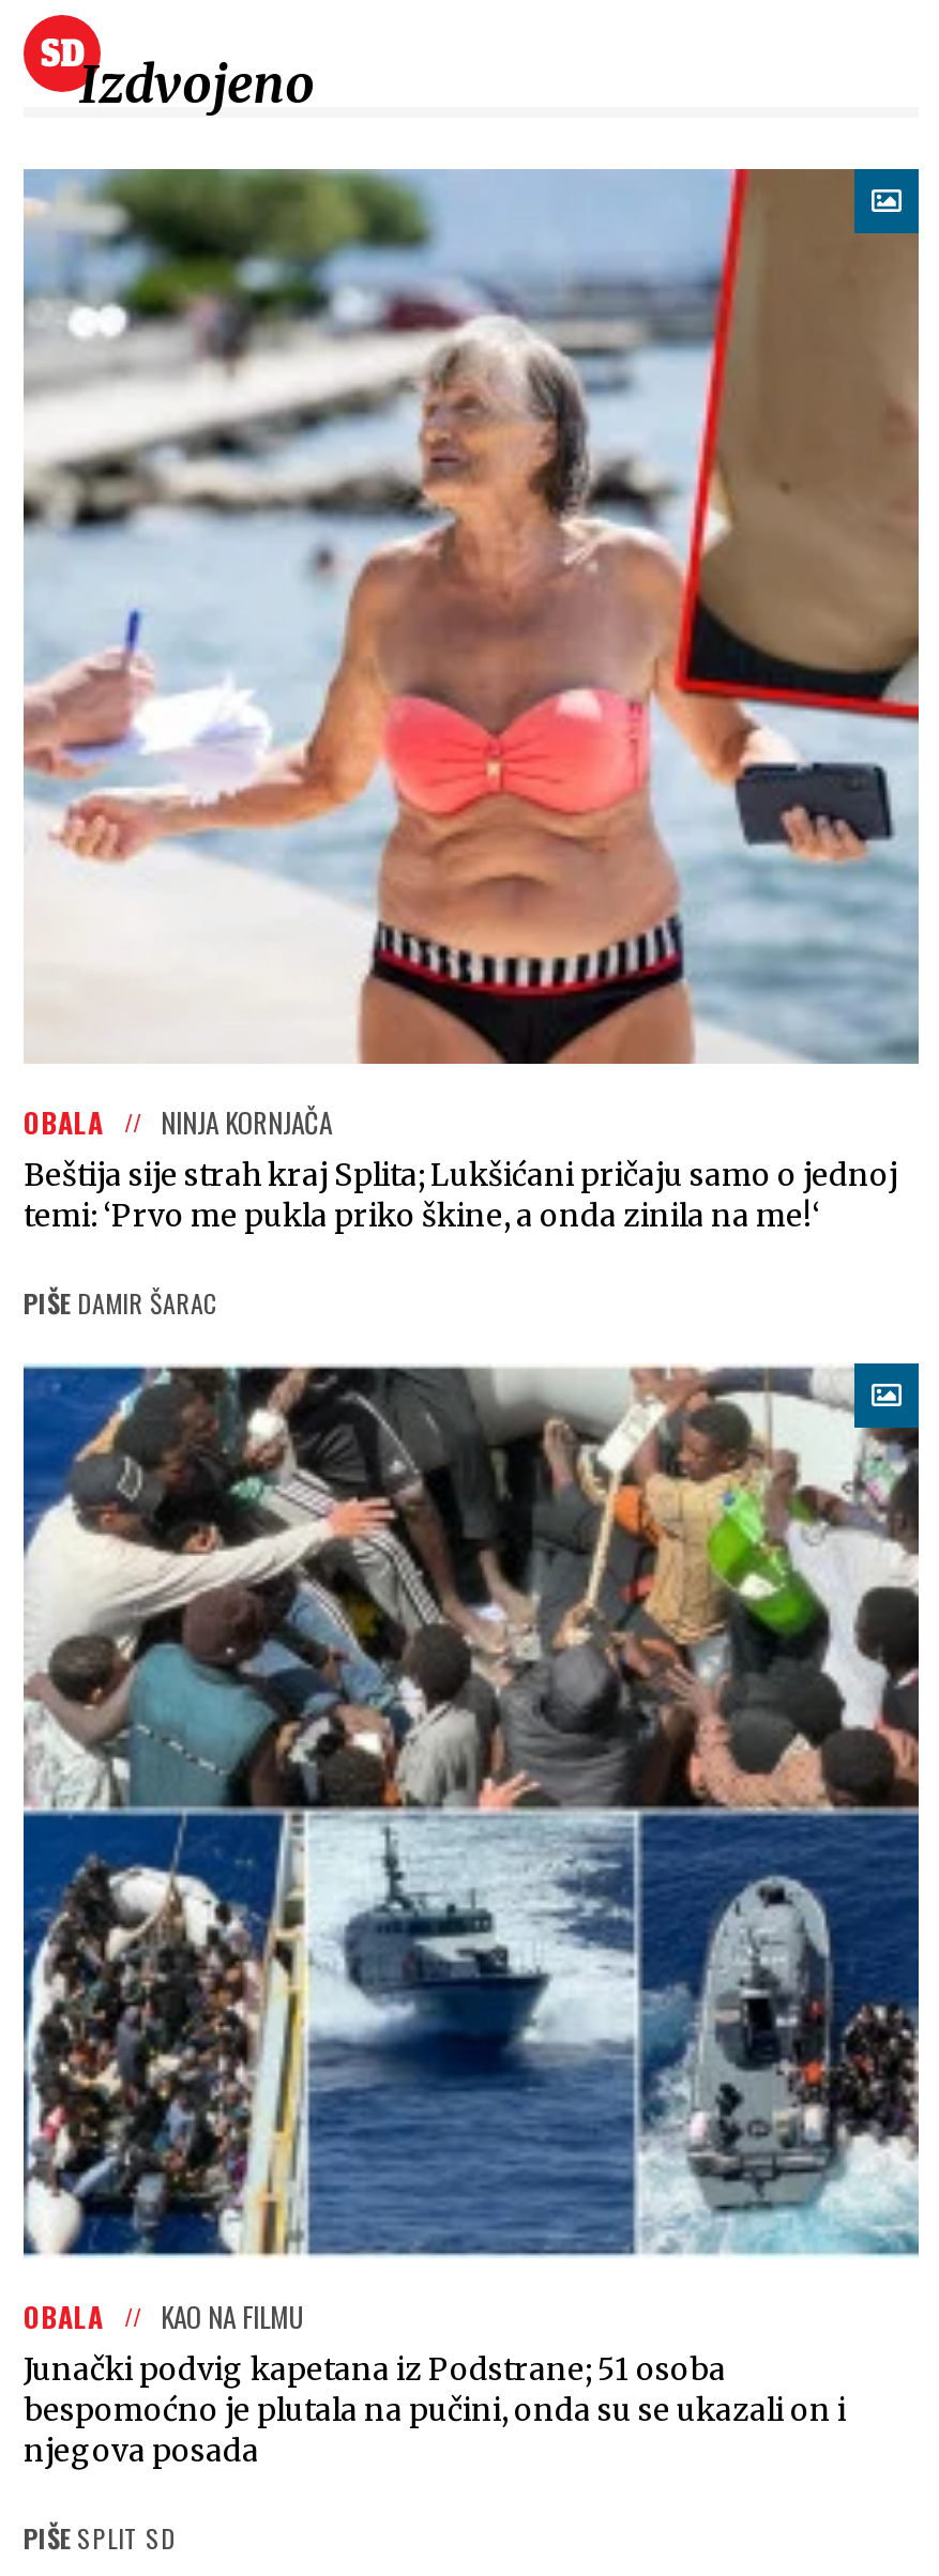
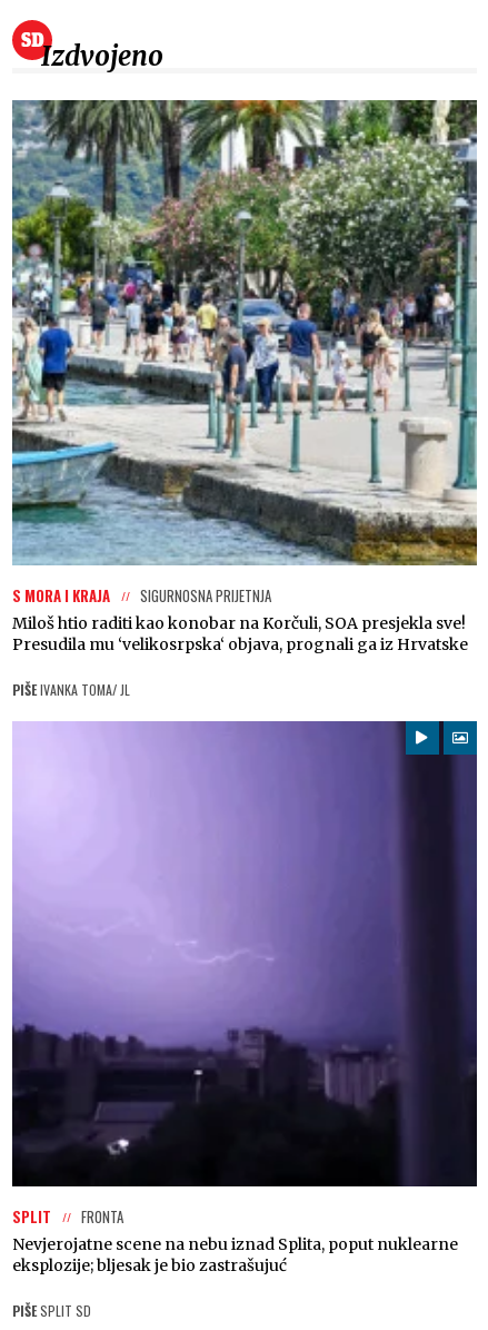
[24,167,921,1235] [image] | OBALA | NINJA KORNJAČA | Beštija sije strah kraj Splita; Lukšićani pričaju samo o jednoj | temi: ‘Prvo me pukla priko škine, a onda zinila na me!‘ -> [11,99,478,654] [image] | S MORA I KRAJA | SIGURNOSNA PRIJETNJA | Miloš htio raditi kao konobar na Korčuli, SOA presjekla sve! | Presudila mu ‘velikosrpska‘ objava, prognali ga iz Hrvatske
[24,1284,218,1320] PIŠE DAMIR ŠARAC -> [12,680,130,699] PIŠE IVANKA TOMA/ JL
[21,1363,921,2470] [image] | OBALA | KAO NA FILMU | Junački podvig kapetana iz Podstrane; 51 osoba | bespomoćno je plutala na pučini, onda su se ukazali on i | njegova posada -> [11,720,478,1275] [image] | SPLIT | FRONTA | Nevjerojatne scene na nebu iznad Splita, poput nuklearne | eksplozije; bljesak je bio zastrašujuć

